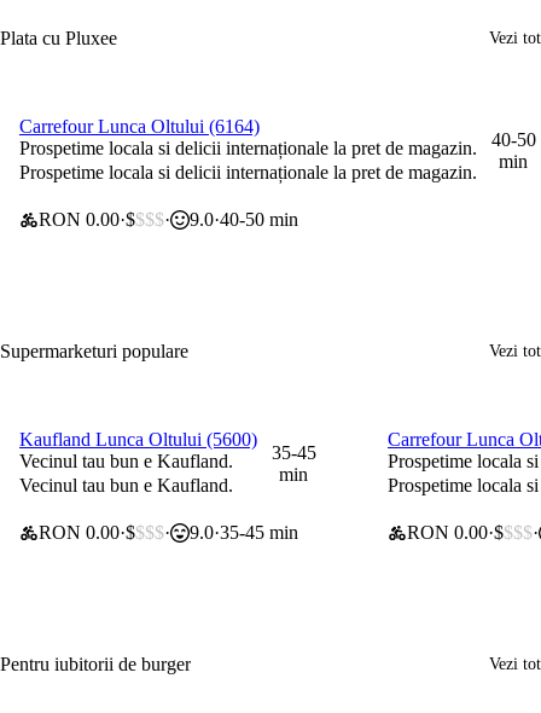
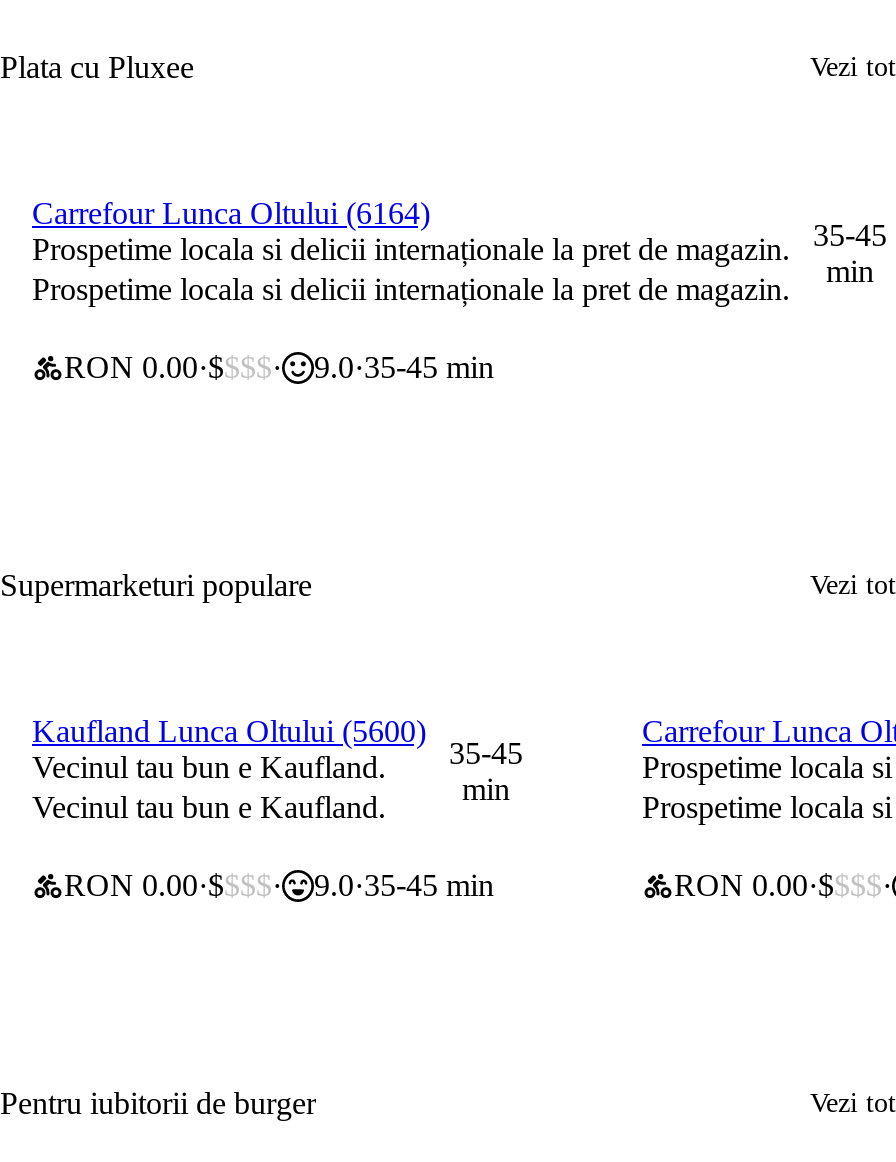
[19,129,536,158] Prospetime locala si delicii internaționale la pret de magazin. 40-50 -> [32,218,887,266] Prospetime locala si delicii internaționale la pret de magazin. 35-45
[39,209,298,230] RON 0.00 $$$$ 9.0 40-50 min -> [64,350,494,384] RON 0.00 $$$$ 9.0 35-45 min

